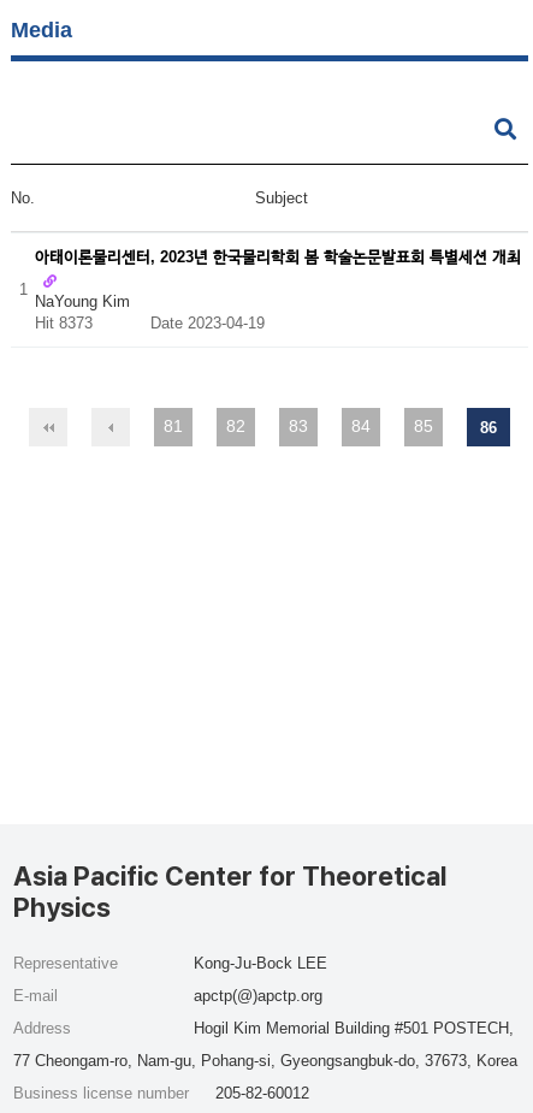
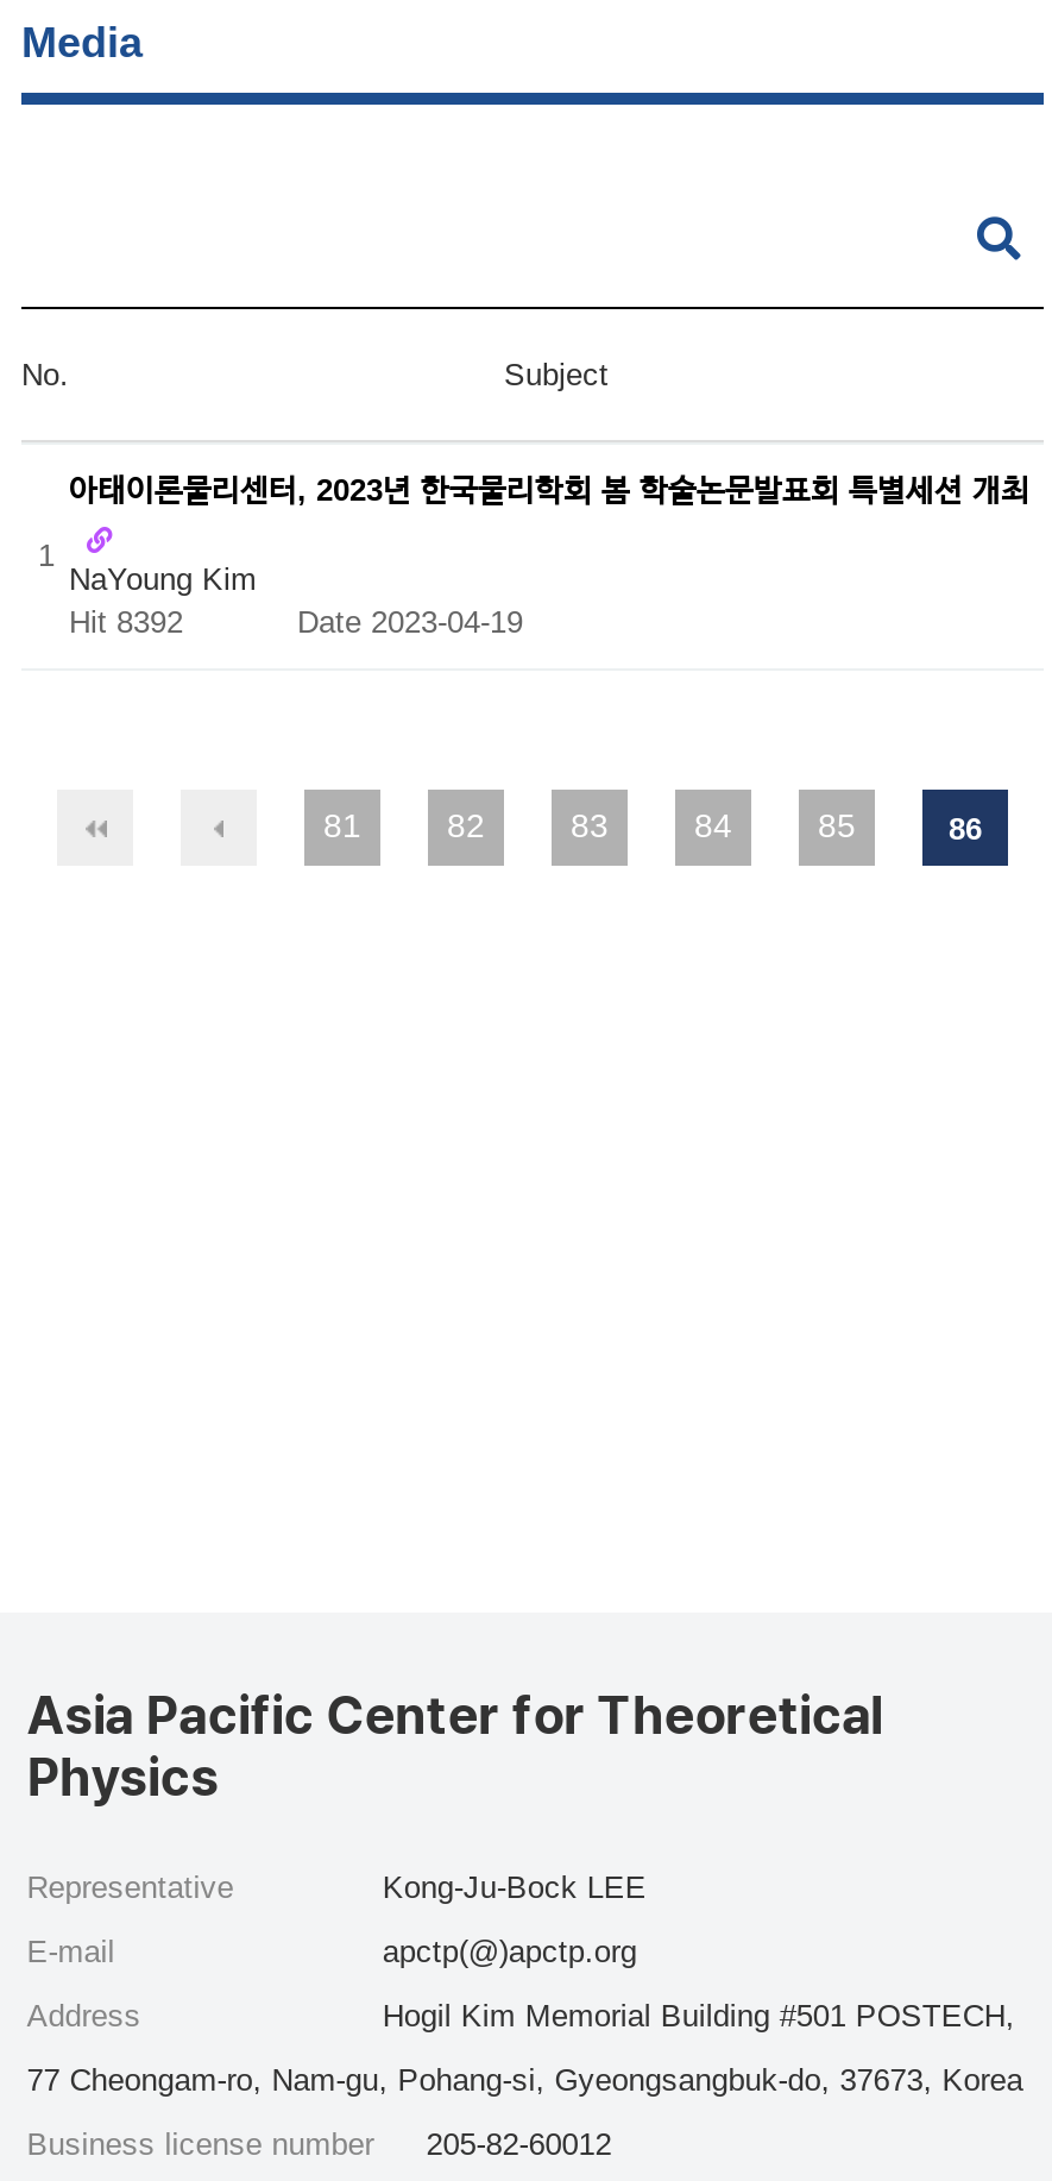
[35,314,265,332] Hit 8373 Date 2023-04-19 -> [69,603,523,639] Hit 8392 Date 2023-04-19

